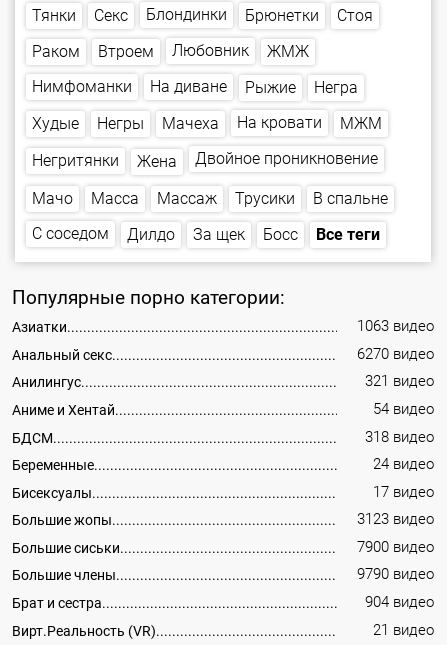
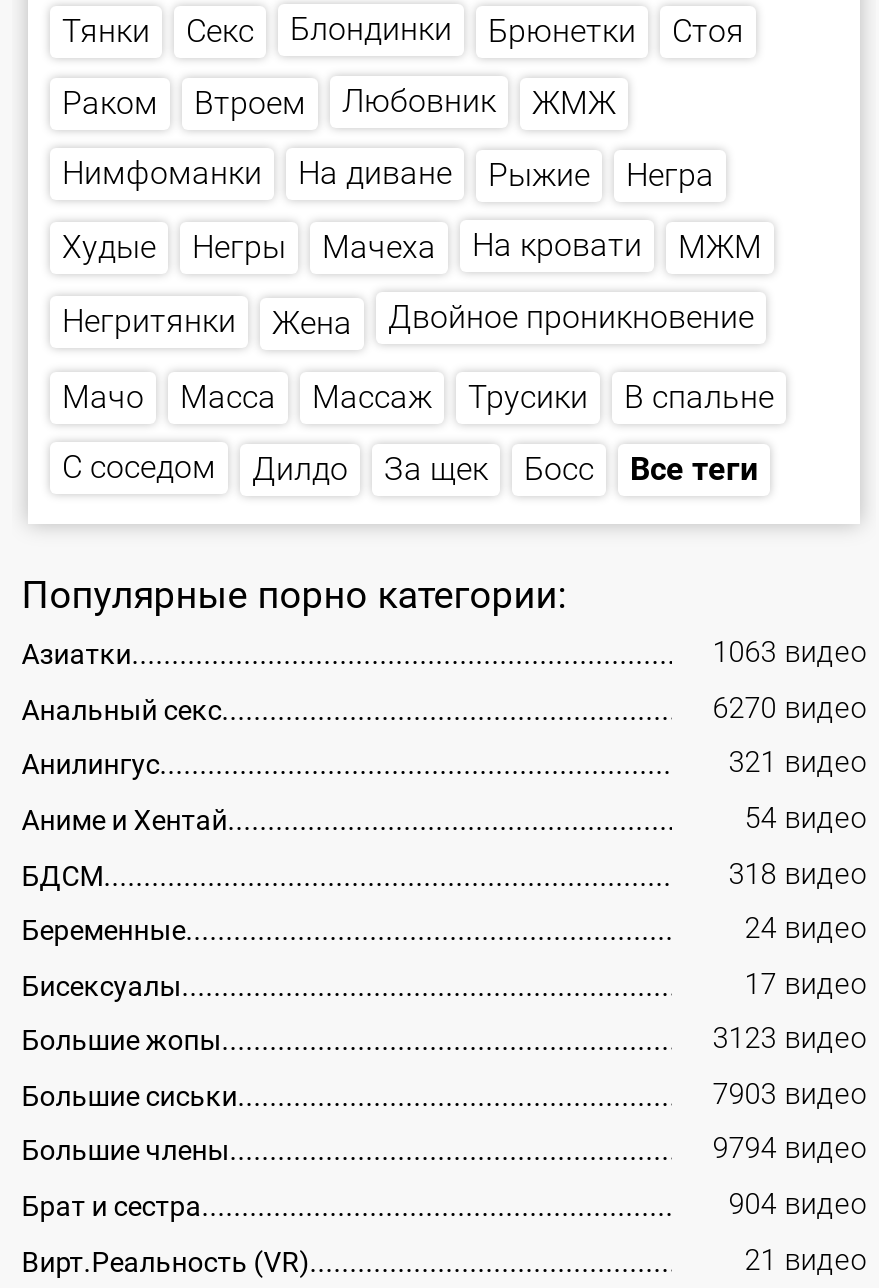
[357,539,434,556] 7900 видео -> [713,1078,867,1112] 7903 видео
[357,566,434,583] 9790 видео -> [713,1133,867,1167] 9794 видео

